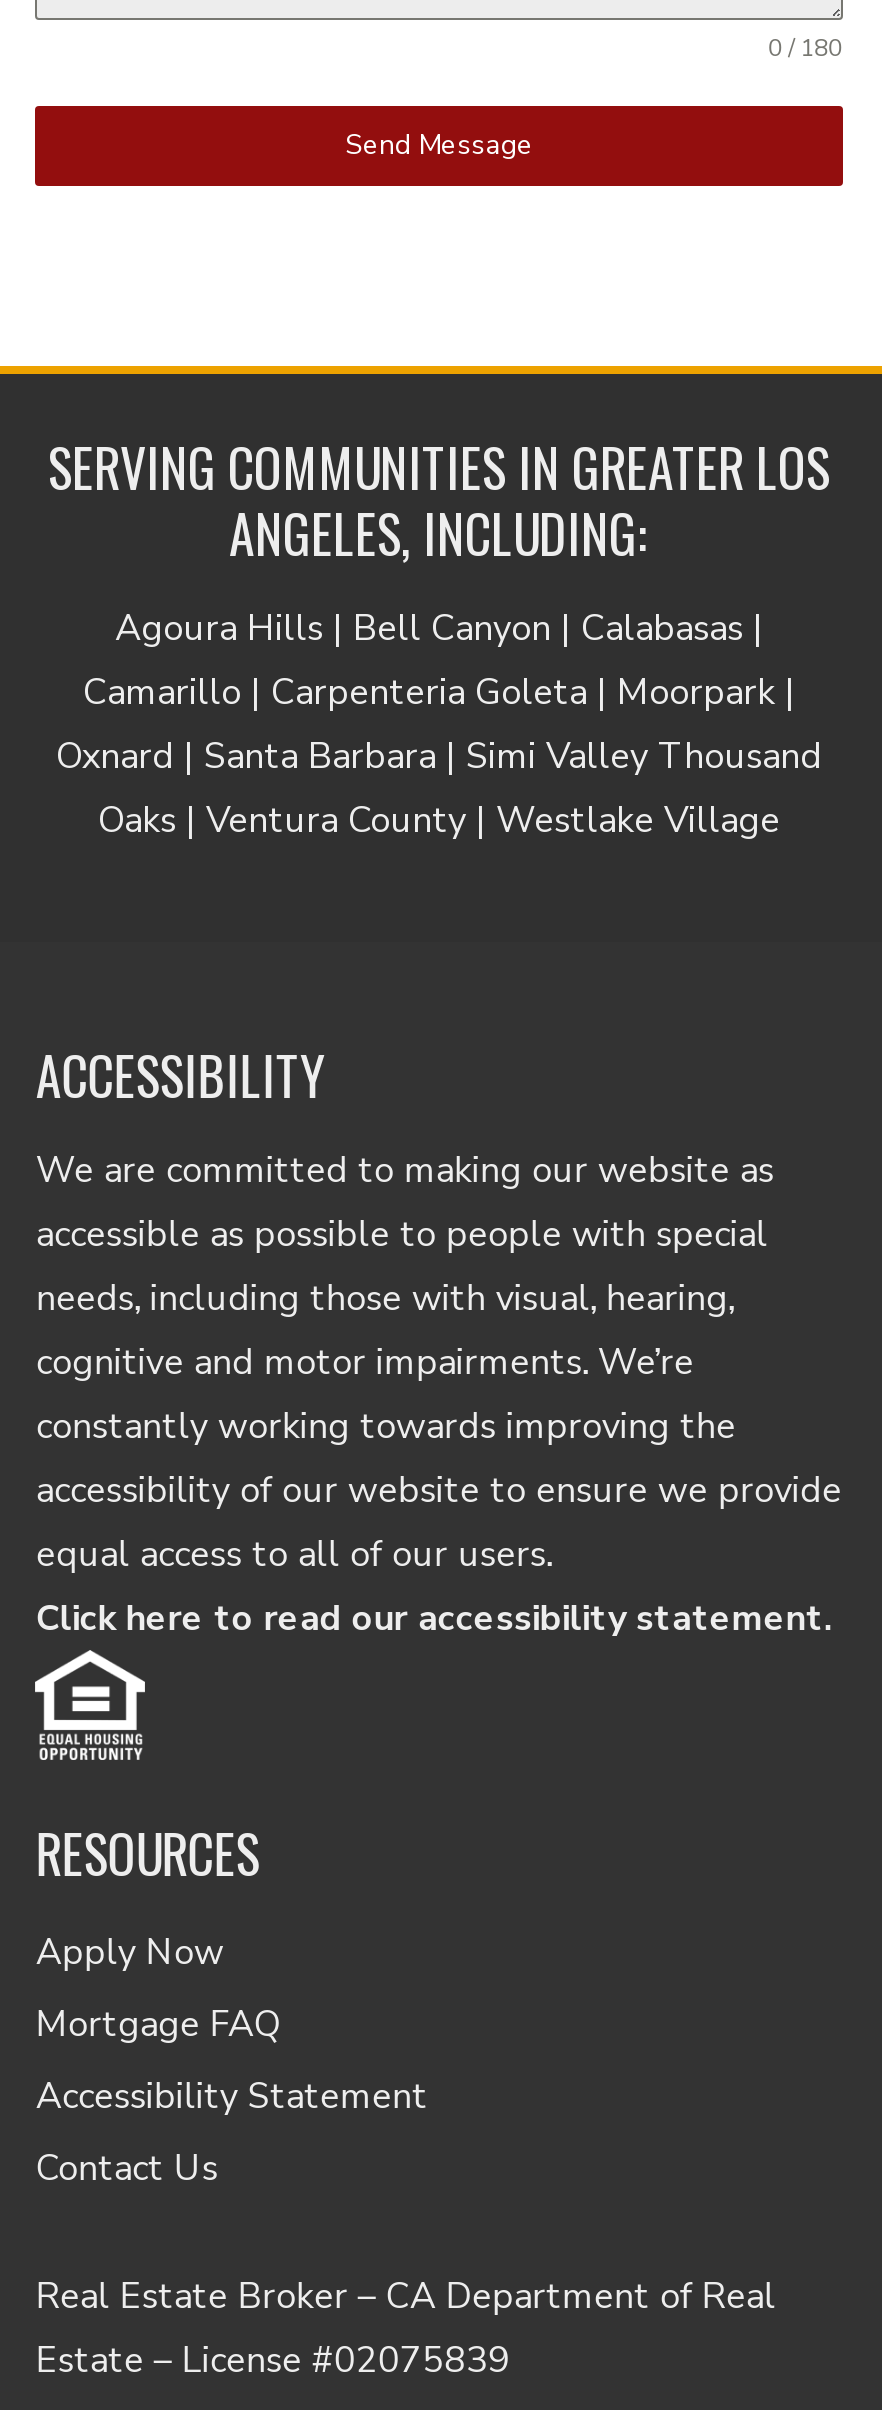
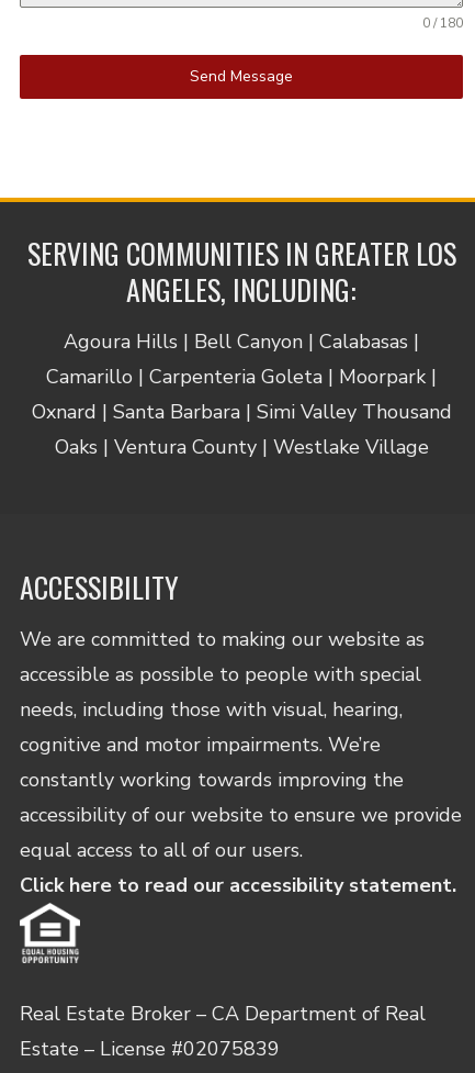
[36,1815,428,2193] RESOURCES | Apply Now | Mortgage FAQ | Accessibility Statement | Contact Us -> none

